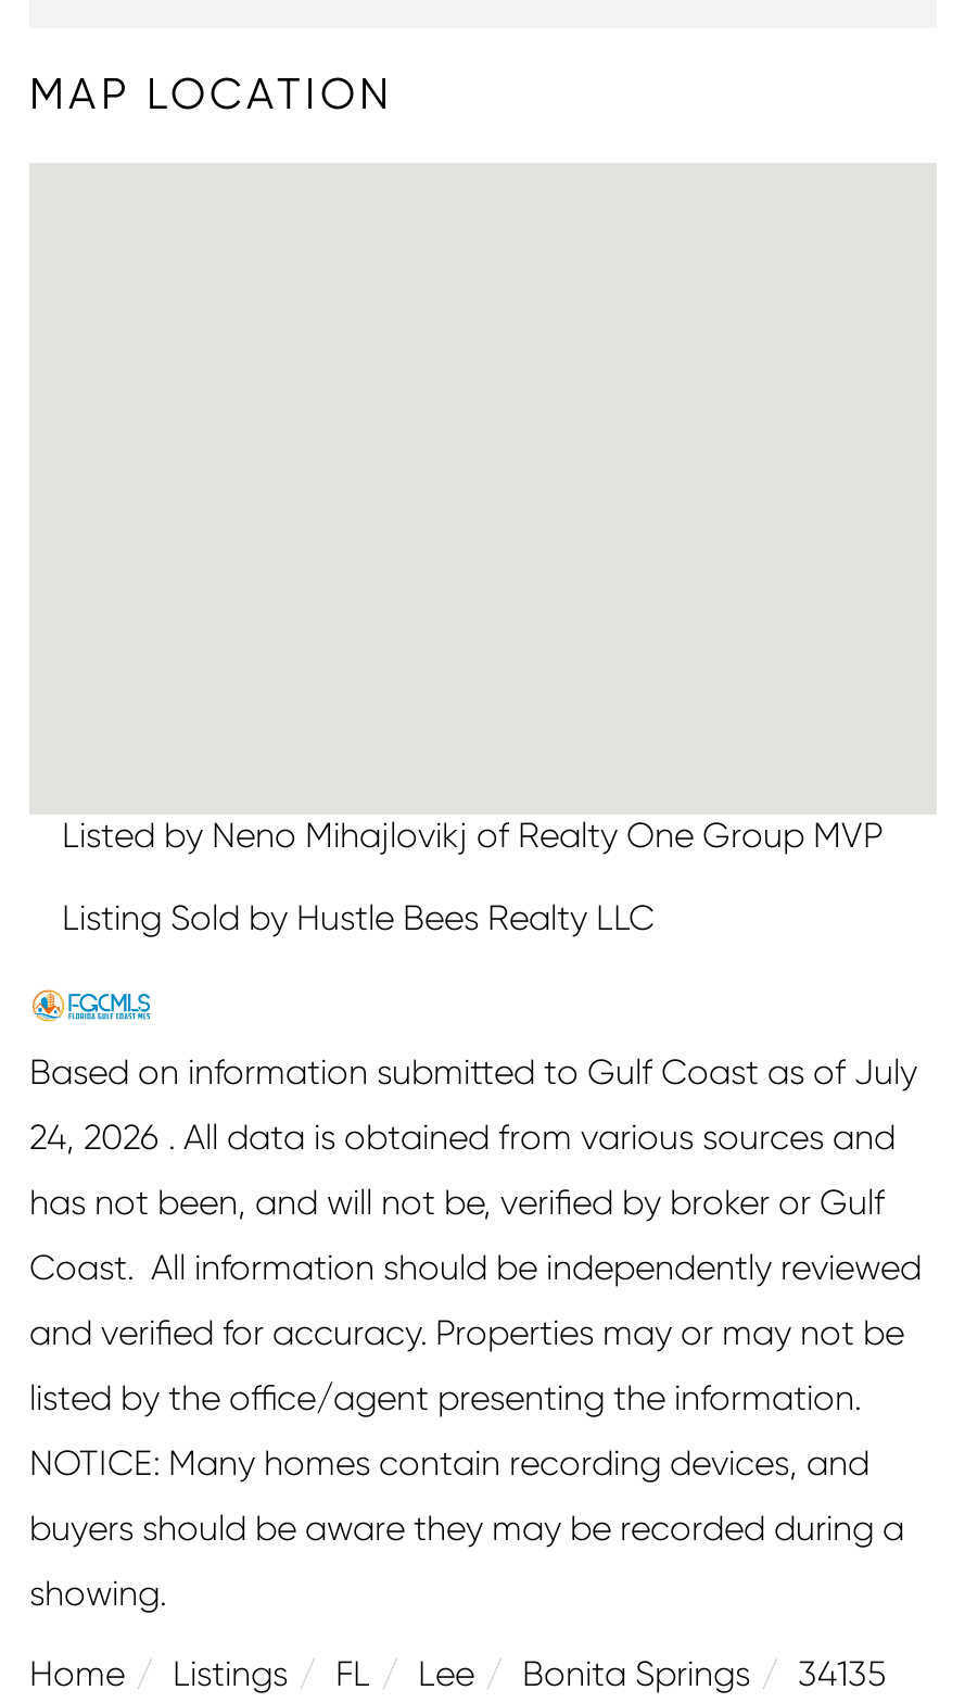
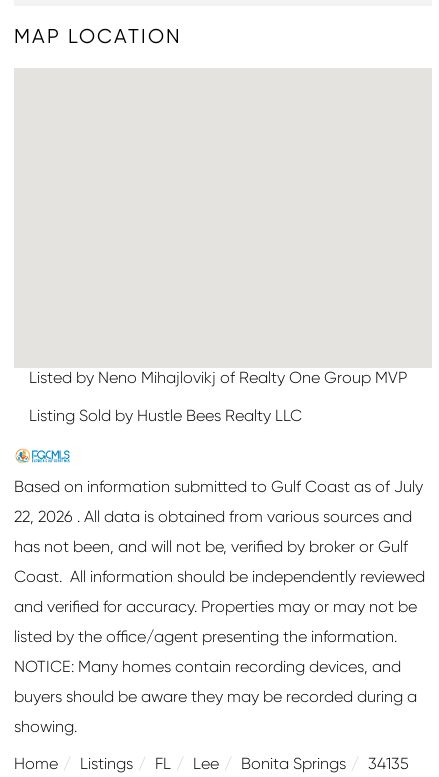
[29,1116,896,1157] 24, 2026 . All data is obtained from various sources and -> [14,507,412,526] 22, 2026 . All data is obtained from various sources and

